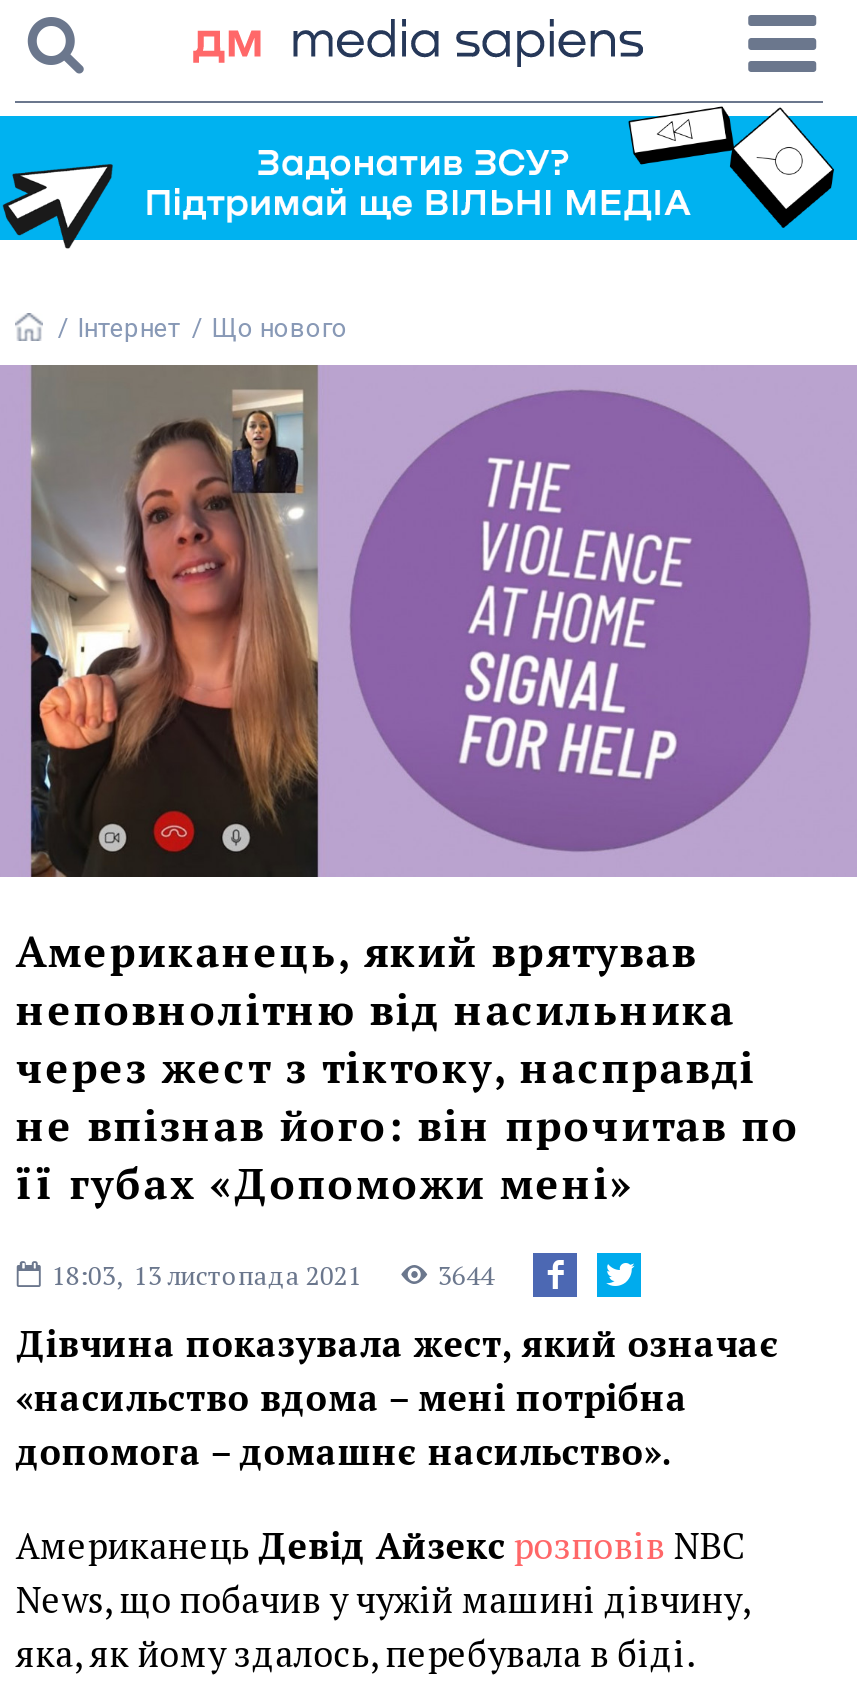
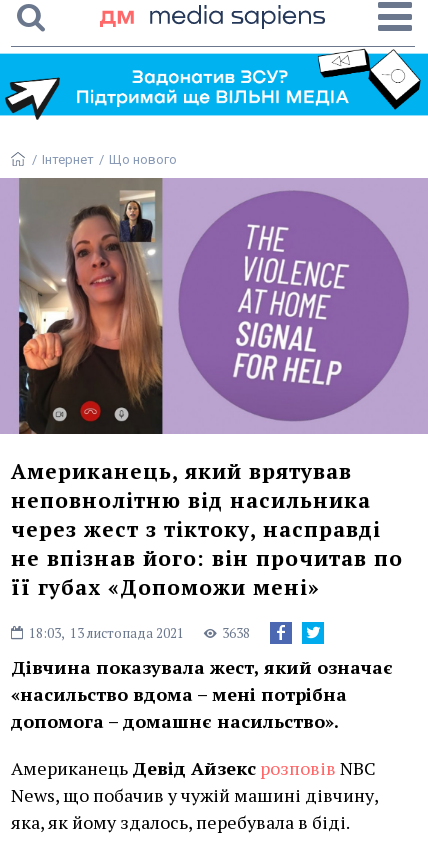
[438,1256,494,1292] 3644 -> [222,623,250,641] 3638

